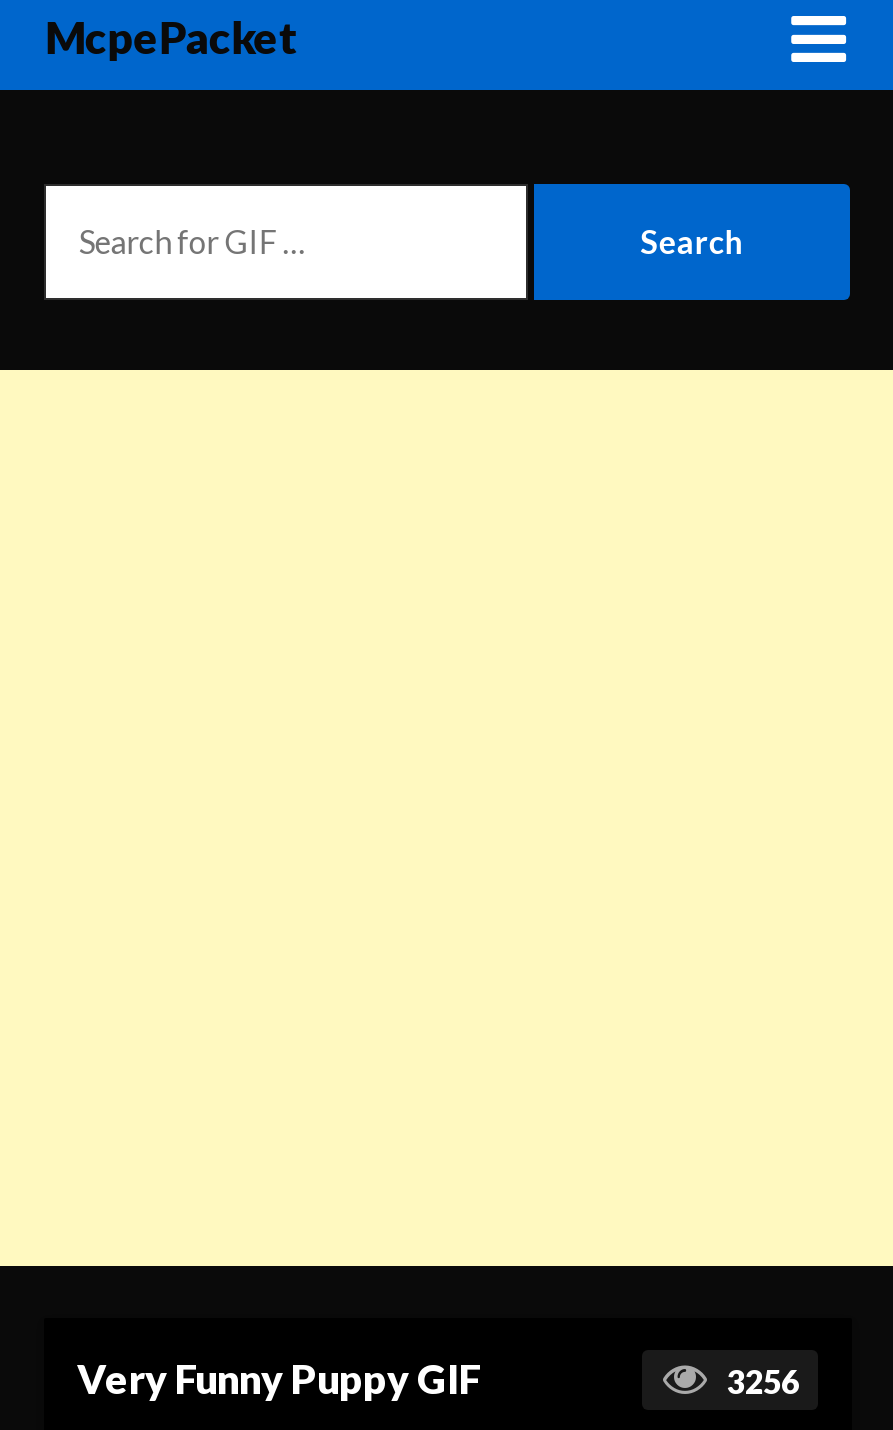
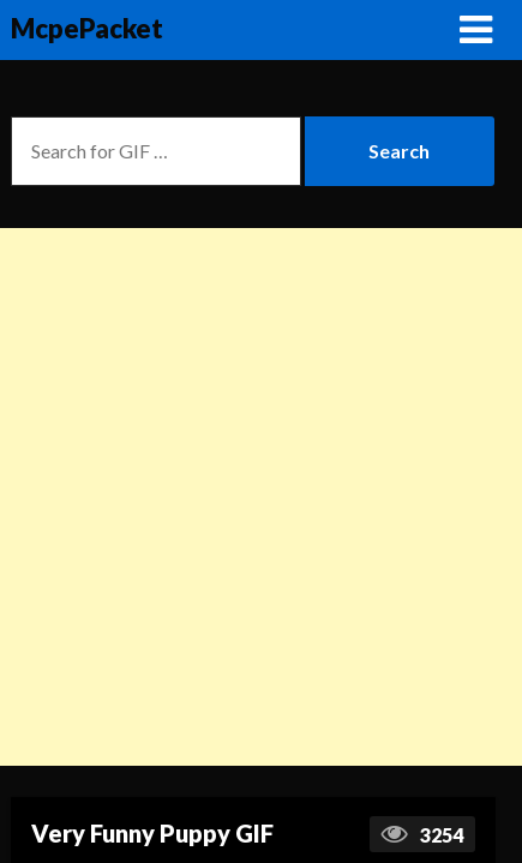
[727,1362,799,1400] 3256 -> [421,824,464,846] 3254

